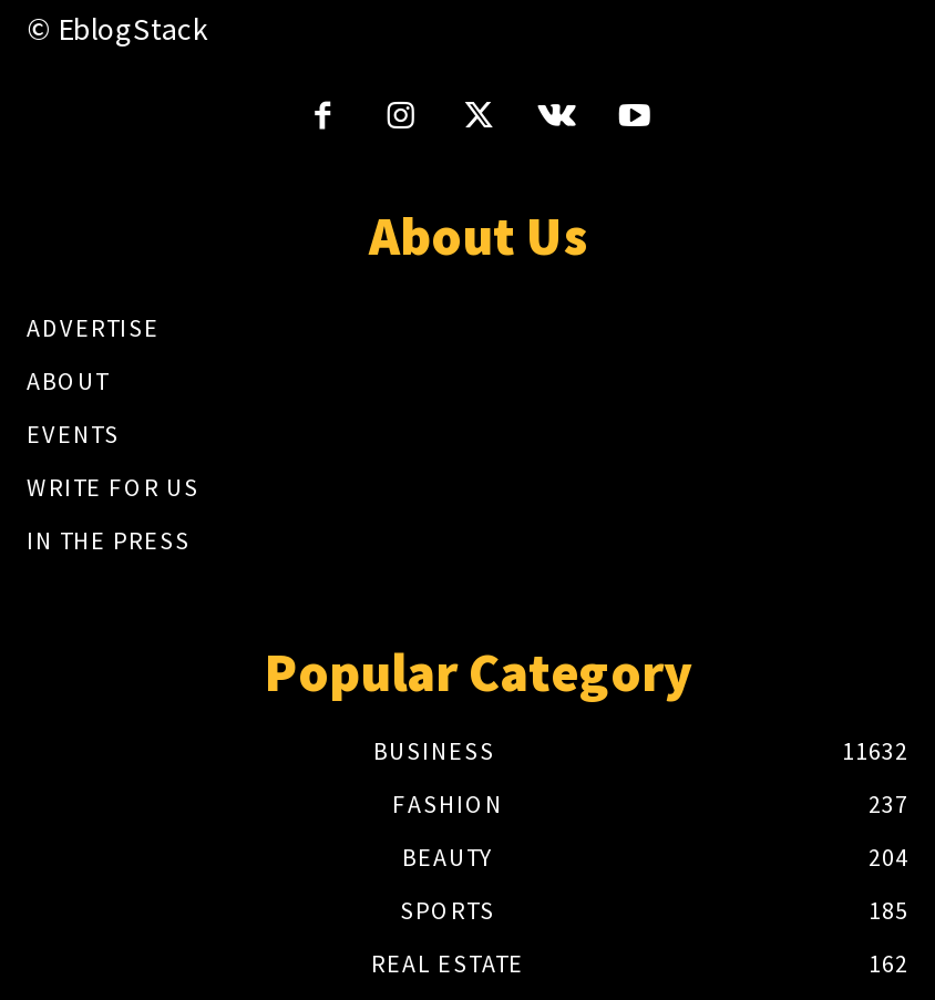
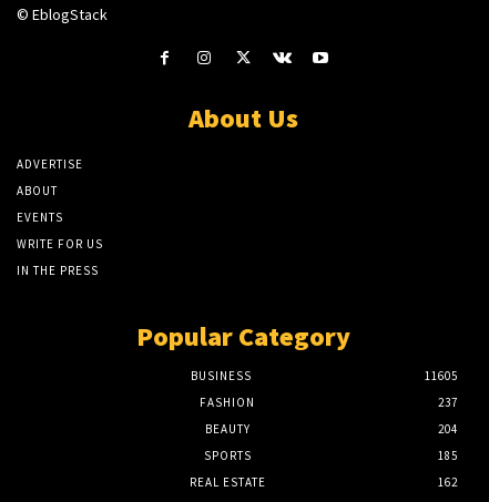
[842,735,908,766] 11632 -> [425,368,458,383] 11605

